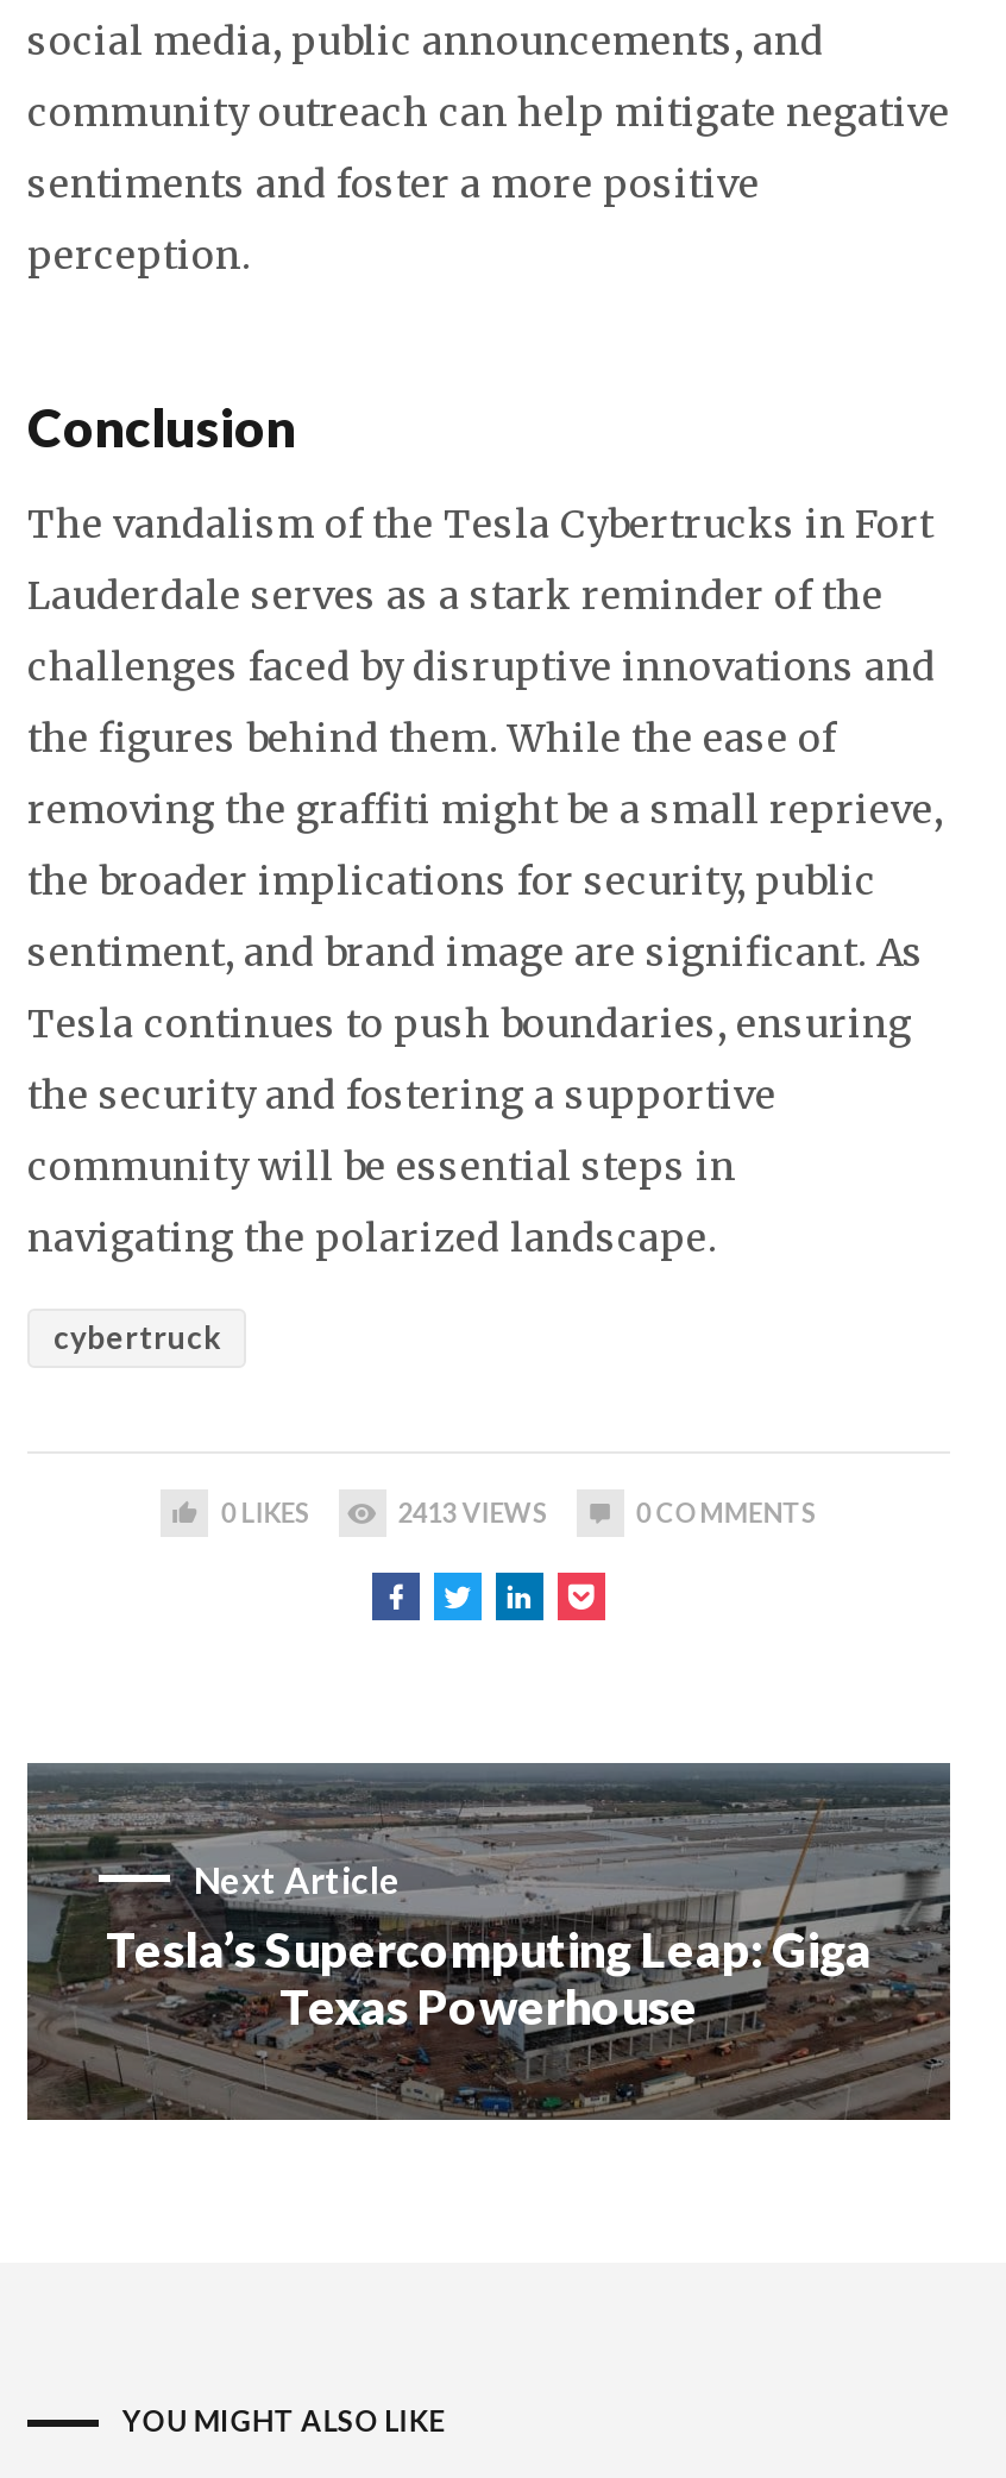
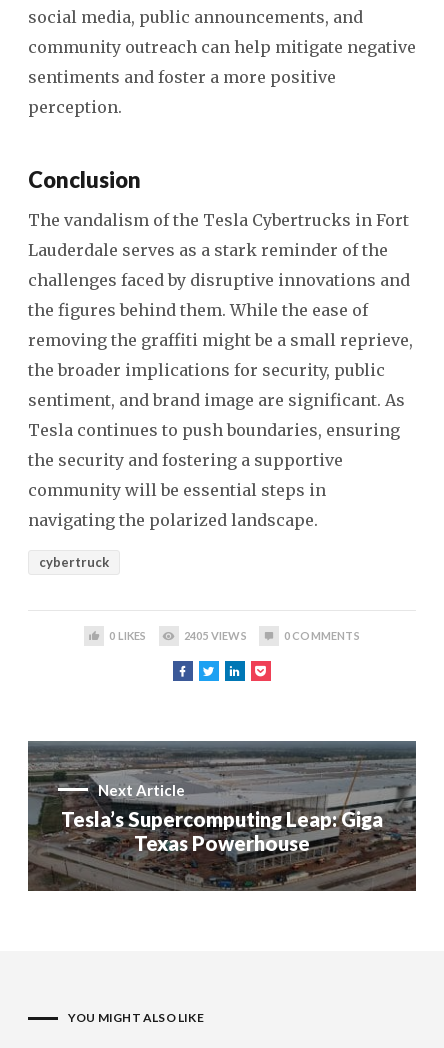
[398,1497,547,1528] 2413 VIEWS -> [184,629,247,642] 2405 VIEWS

